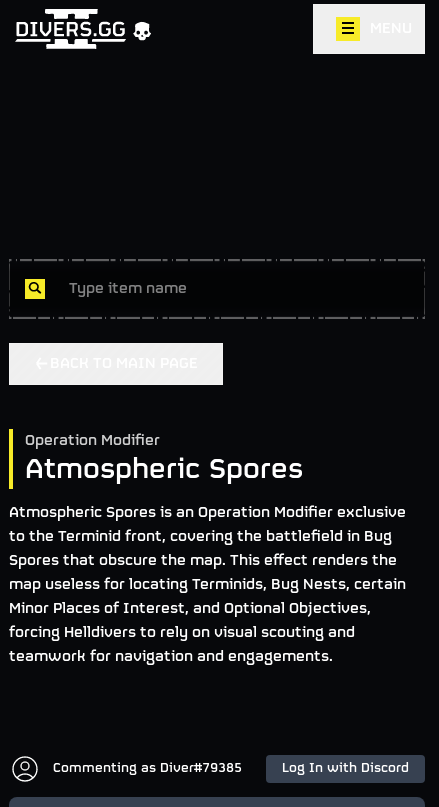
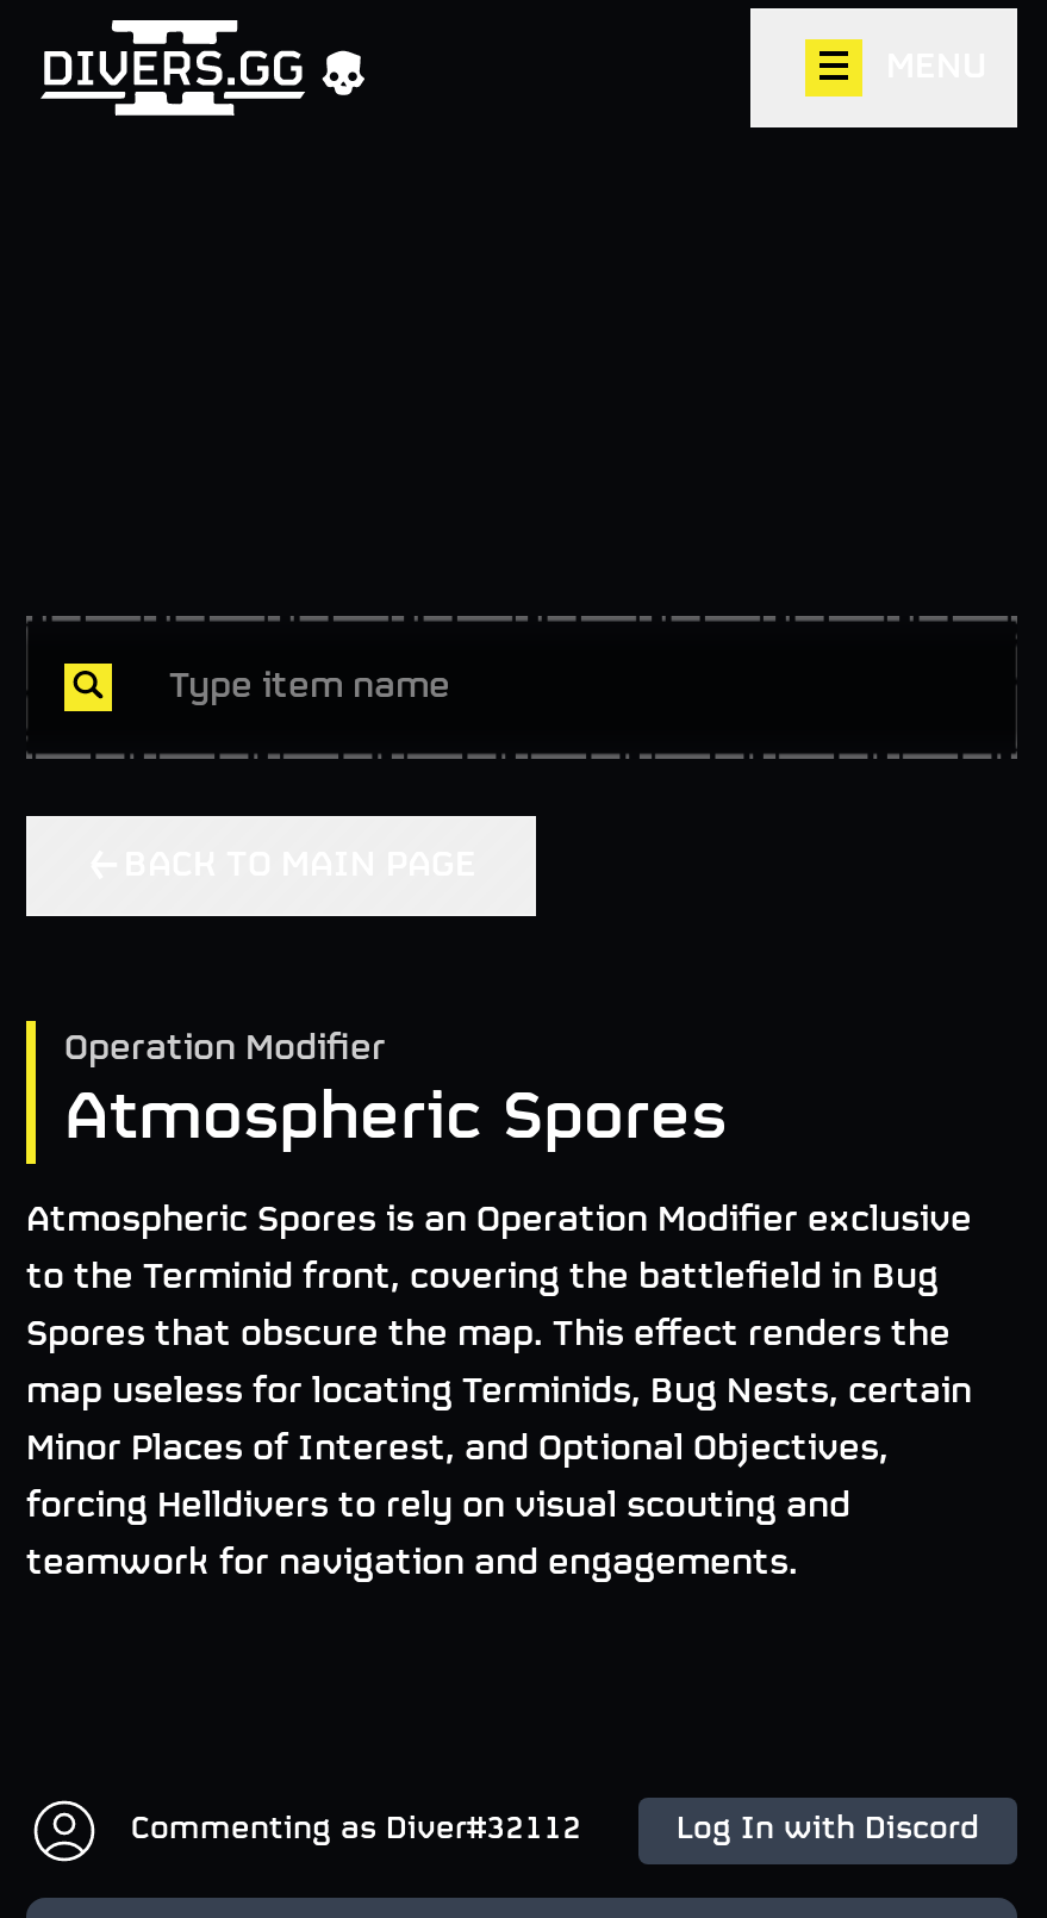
[53,760,242,777] Commenting as Diver#79385 -> [131,1809,581,1850] Commenting as Diver#32112

